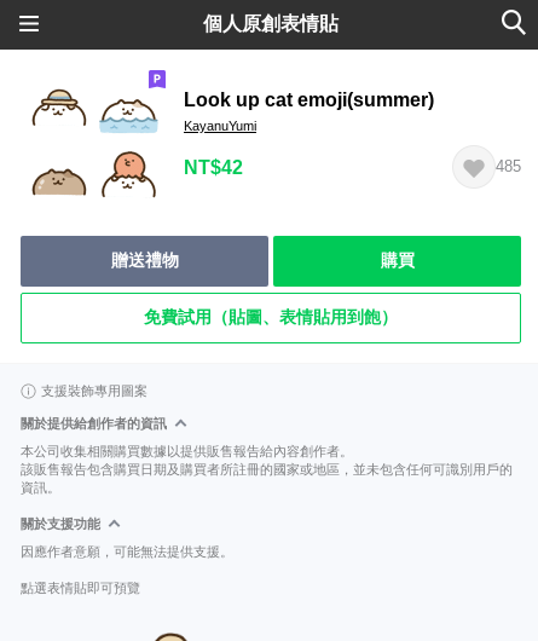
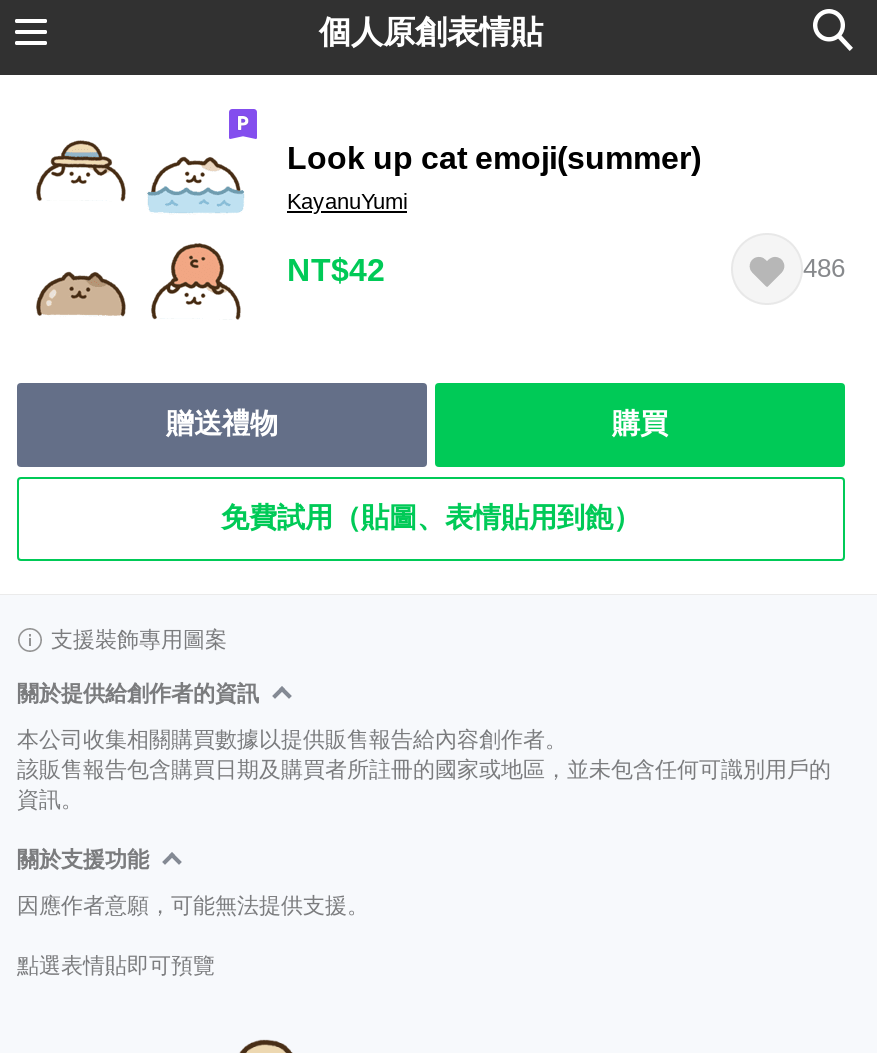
[496,157,521,175] 485 -> [803,253,845,283] 486

